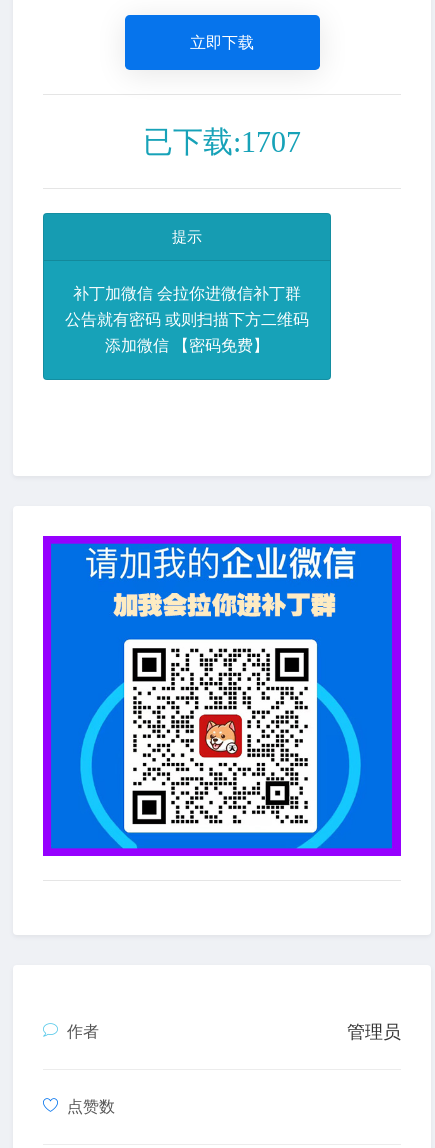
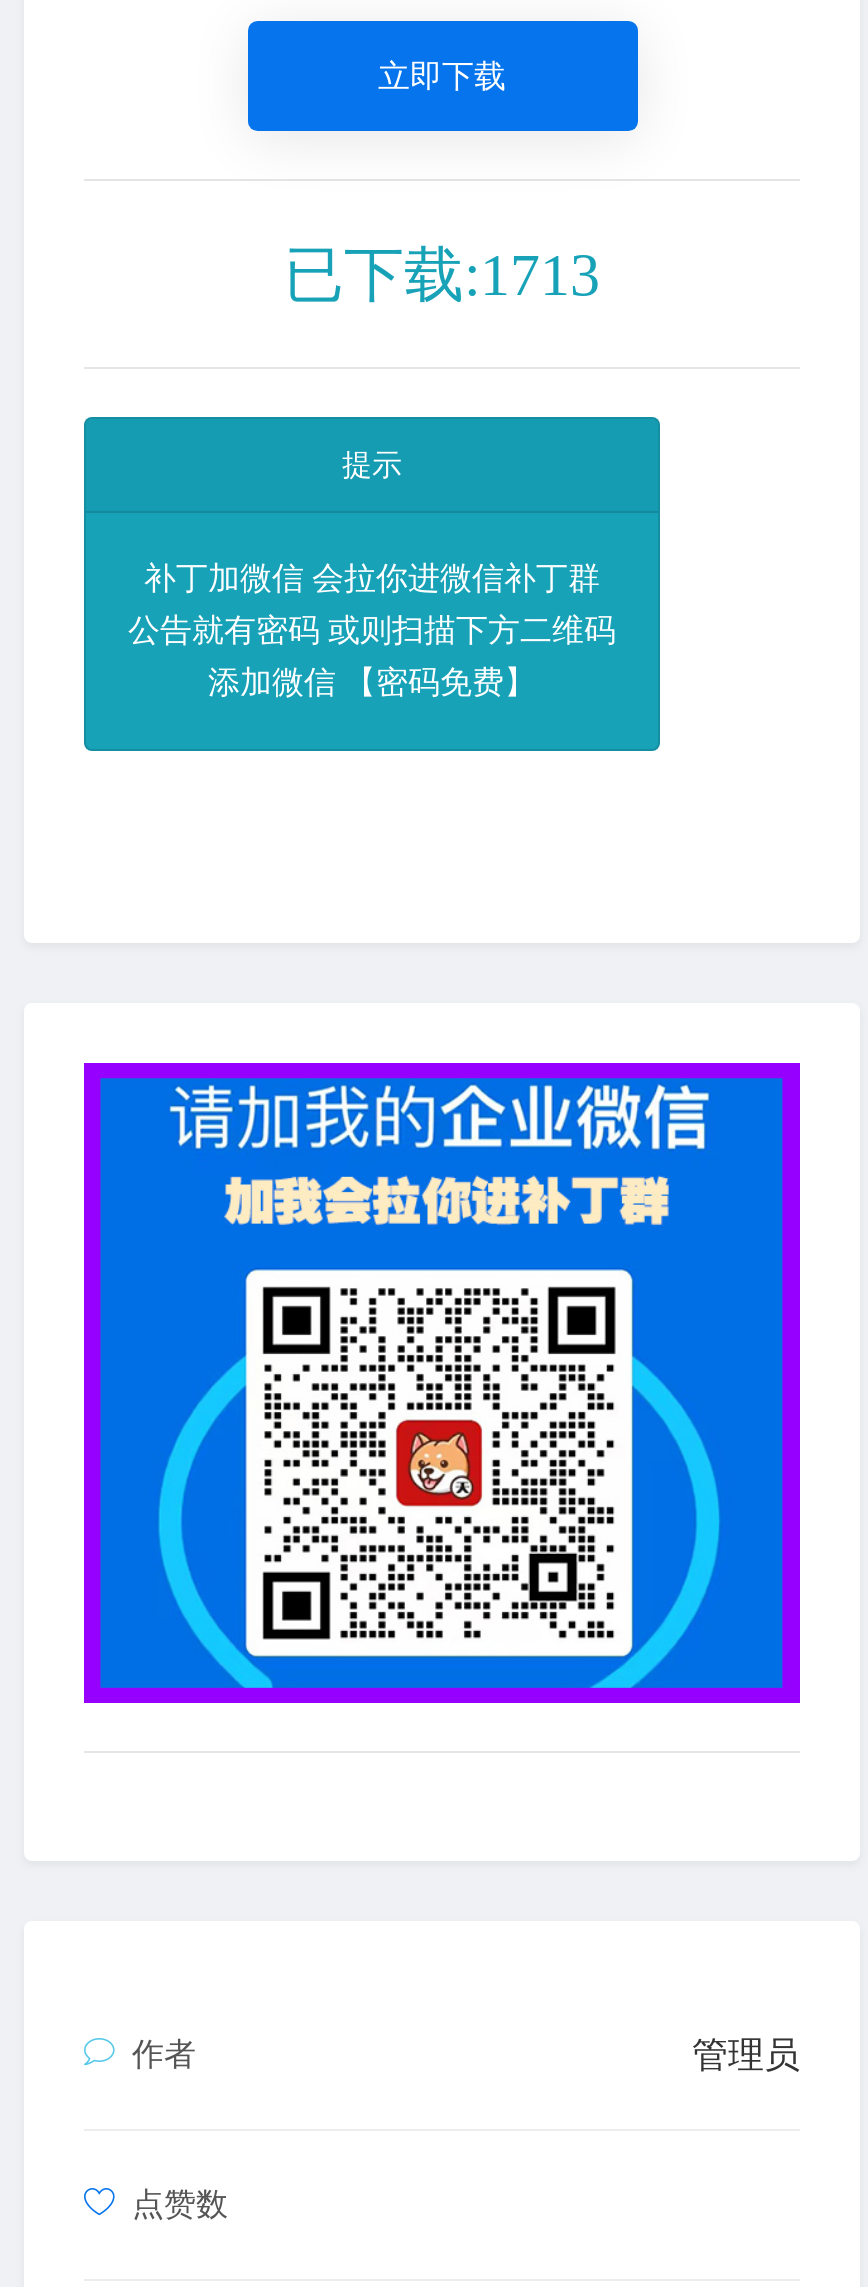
[143,125,301,158] 已下载:1707 -> [284,241,600,307] 已下载:1713

